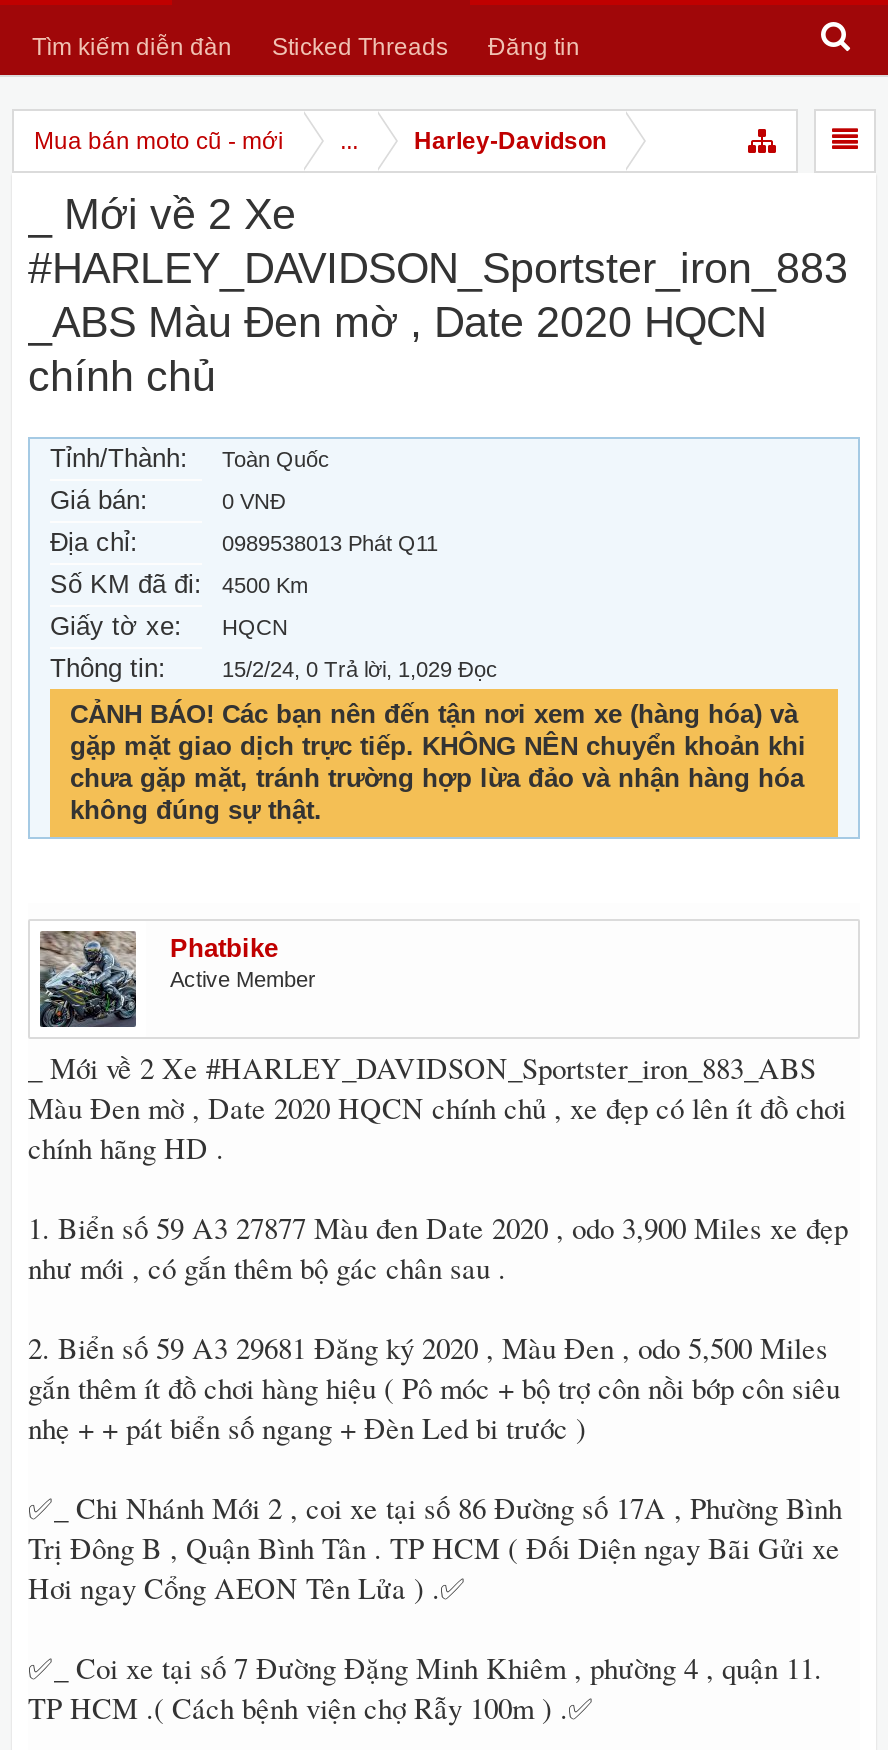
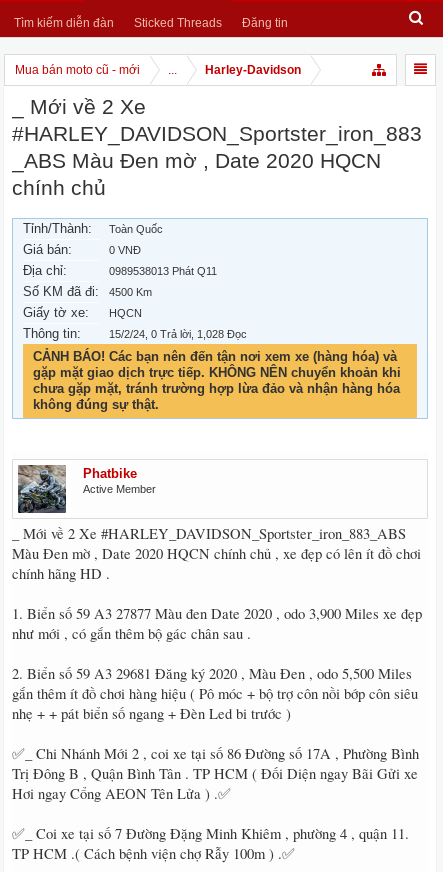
[222,657,498,681] 15/2/24, 0 Trả lời, 1,029 Đọc -> [109,328,247,340] 15/2/24, 0 Trả lời, 1,028 Đọc

